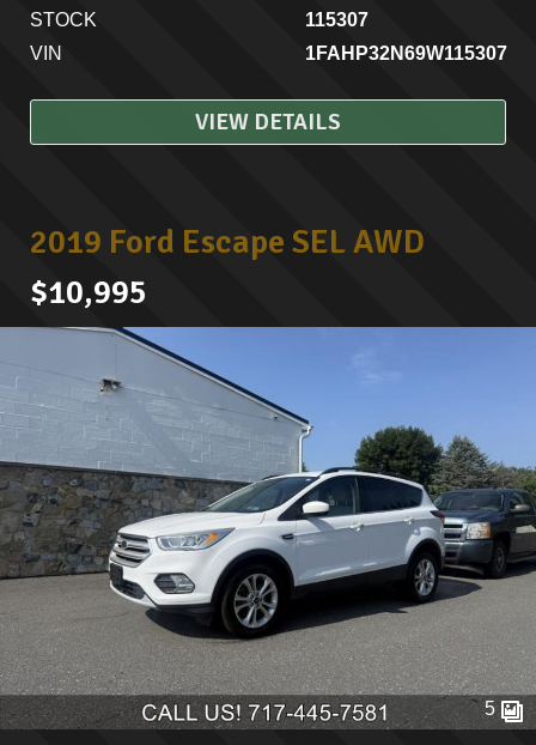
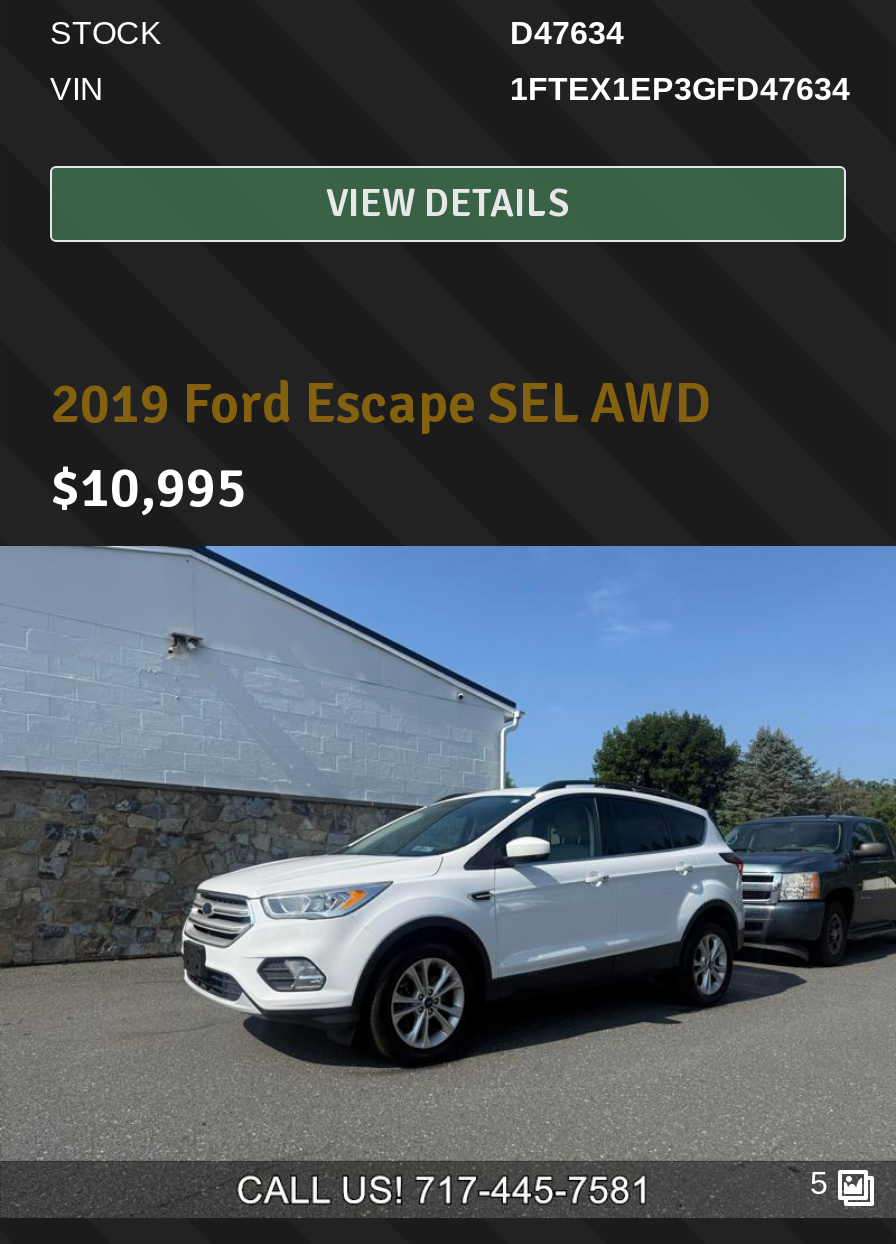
[305,10,368,30] 115307 -> [510,17,624,51] D47634
[305,44,507,64] 1FAHP32N69W115307 -> [510,73,850,107] 1FTEX1EP3GFD47634

